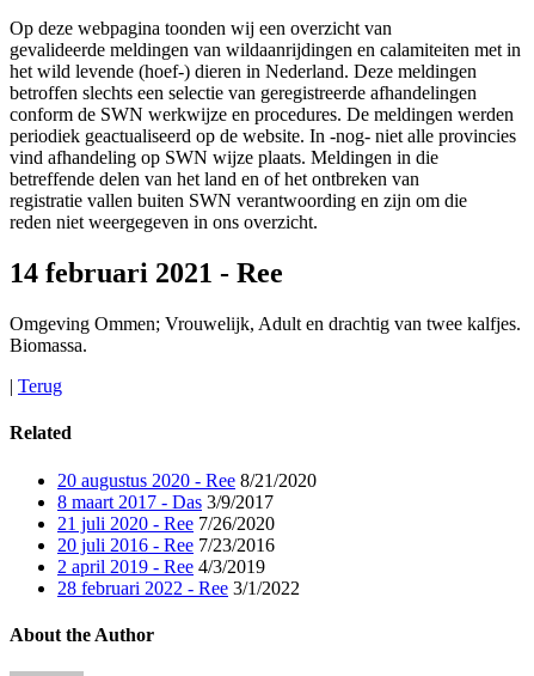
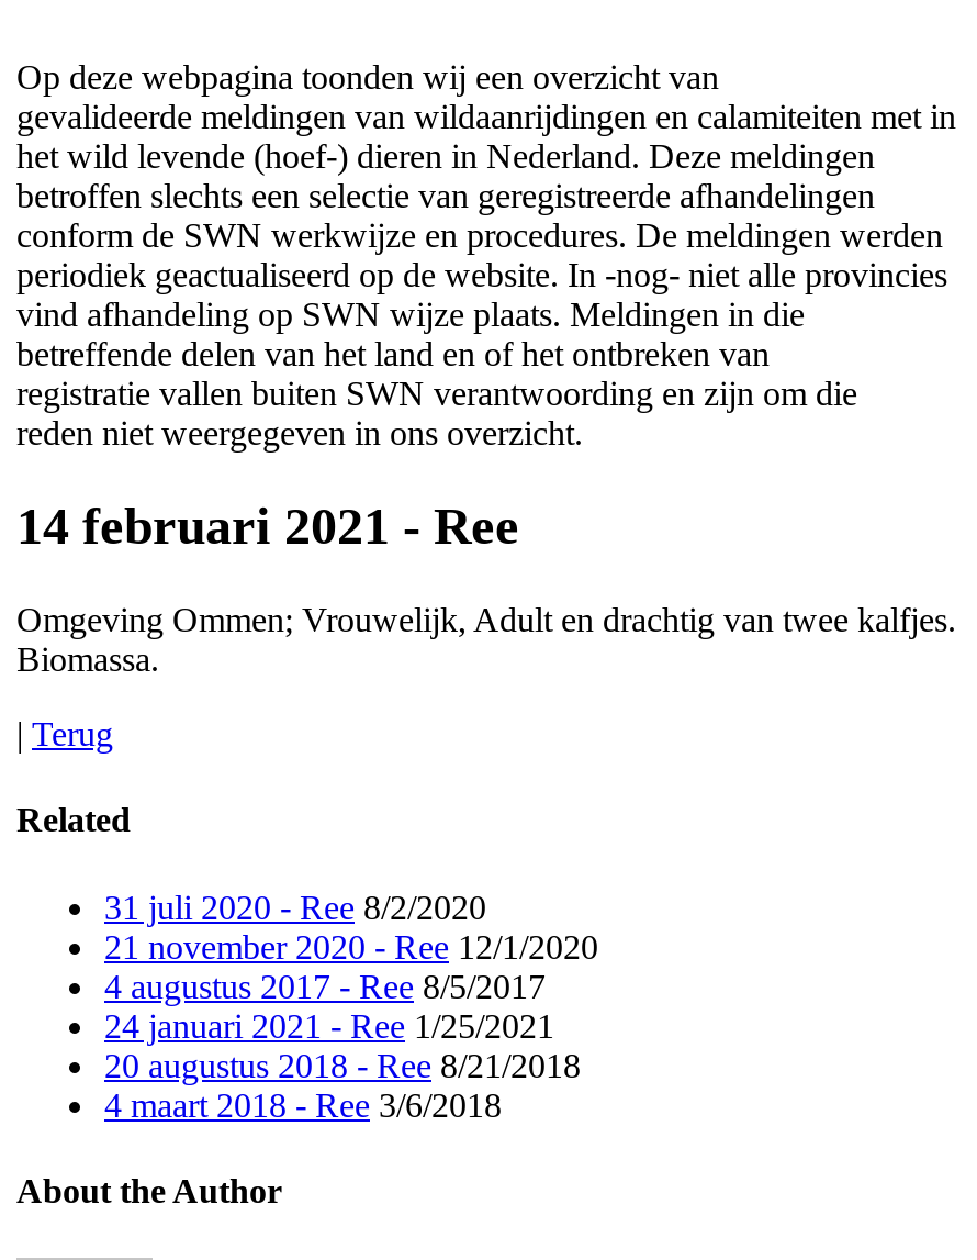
[57,470,317,598] 20 augustus 2020 - Ree 8/21/2020 | 8 maart 2017 - Das 3/9/2017 | 21 juli 2020 - Ree 7/26/2020 | 20 juli 2016 - Ree 7/23/2016 | 2 april 2019 - Ree 4/3/2019 | 28 februari 2022 - Ree 3/1/2022 -> [104,888,598,1123] 31 juli 2020 - Ree 8/2/2020 | 21 november 2020 - Ree 12/1/2020 | 4 augustus 2017 - Ree 8/5/2017 | 24 januari 2021 - Ree 1/25/2021 | 20 augustus 2018 - Ree 8/21/2018 | 4 maart 2018 - Ree 3/6/2018

